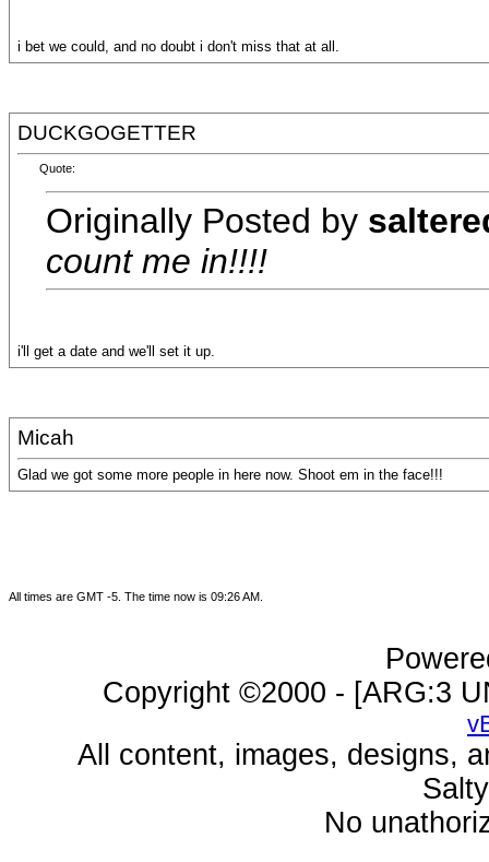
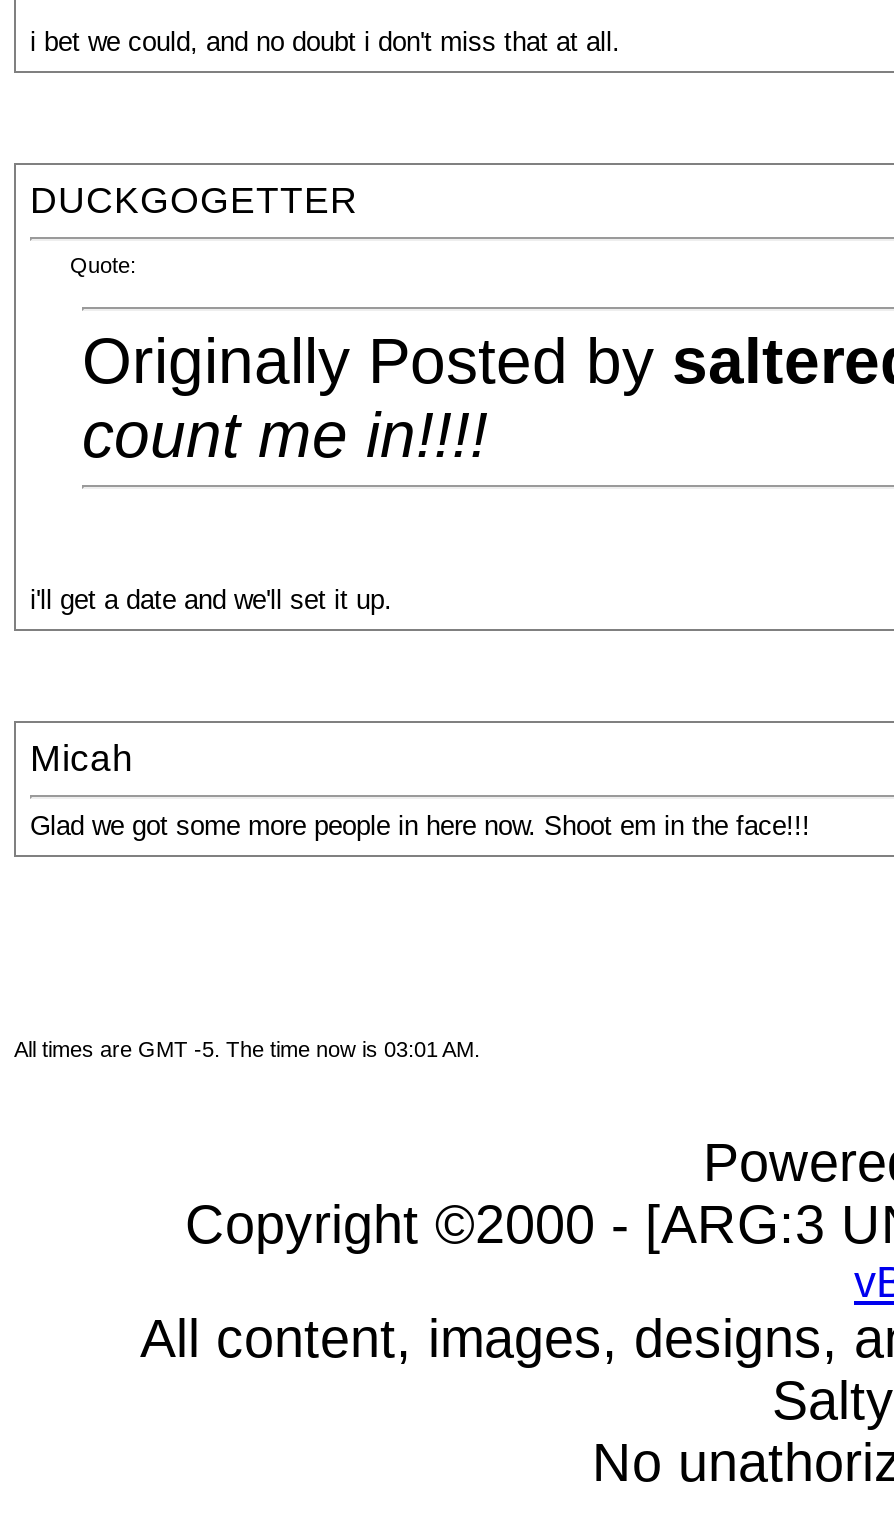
[9,590,263,603] All times are GMT -5. The time now is 09:26 AM. -> [14,1037,480,1061] All times are GMT -5. The time now is 03:01 AM.

